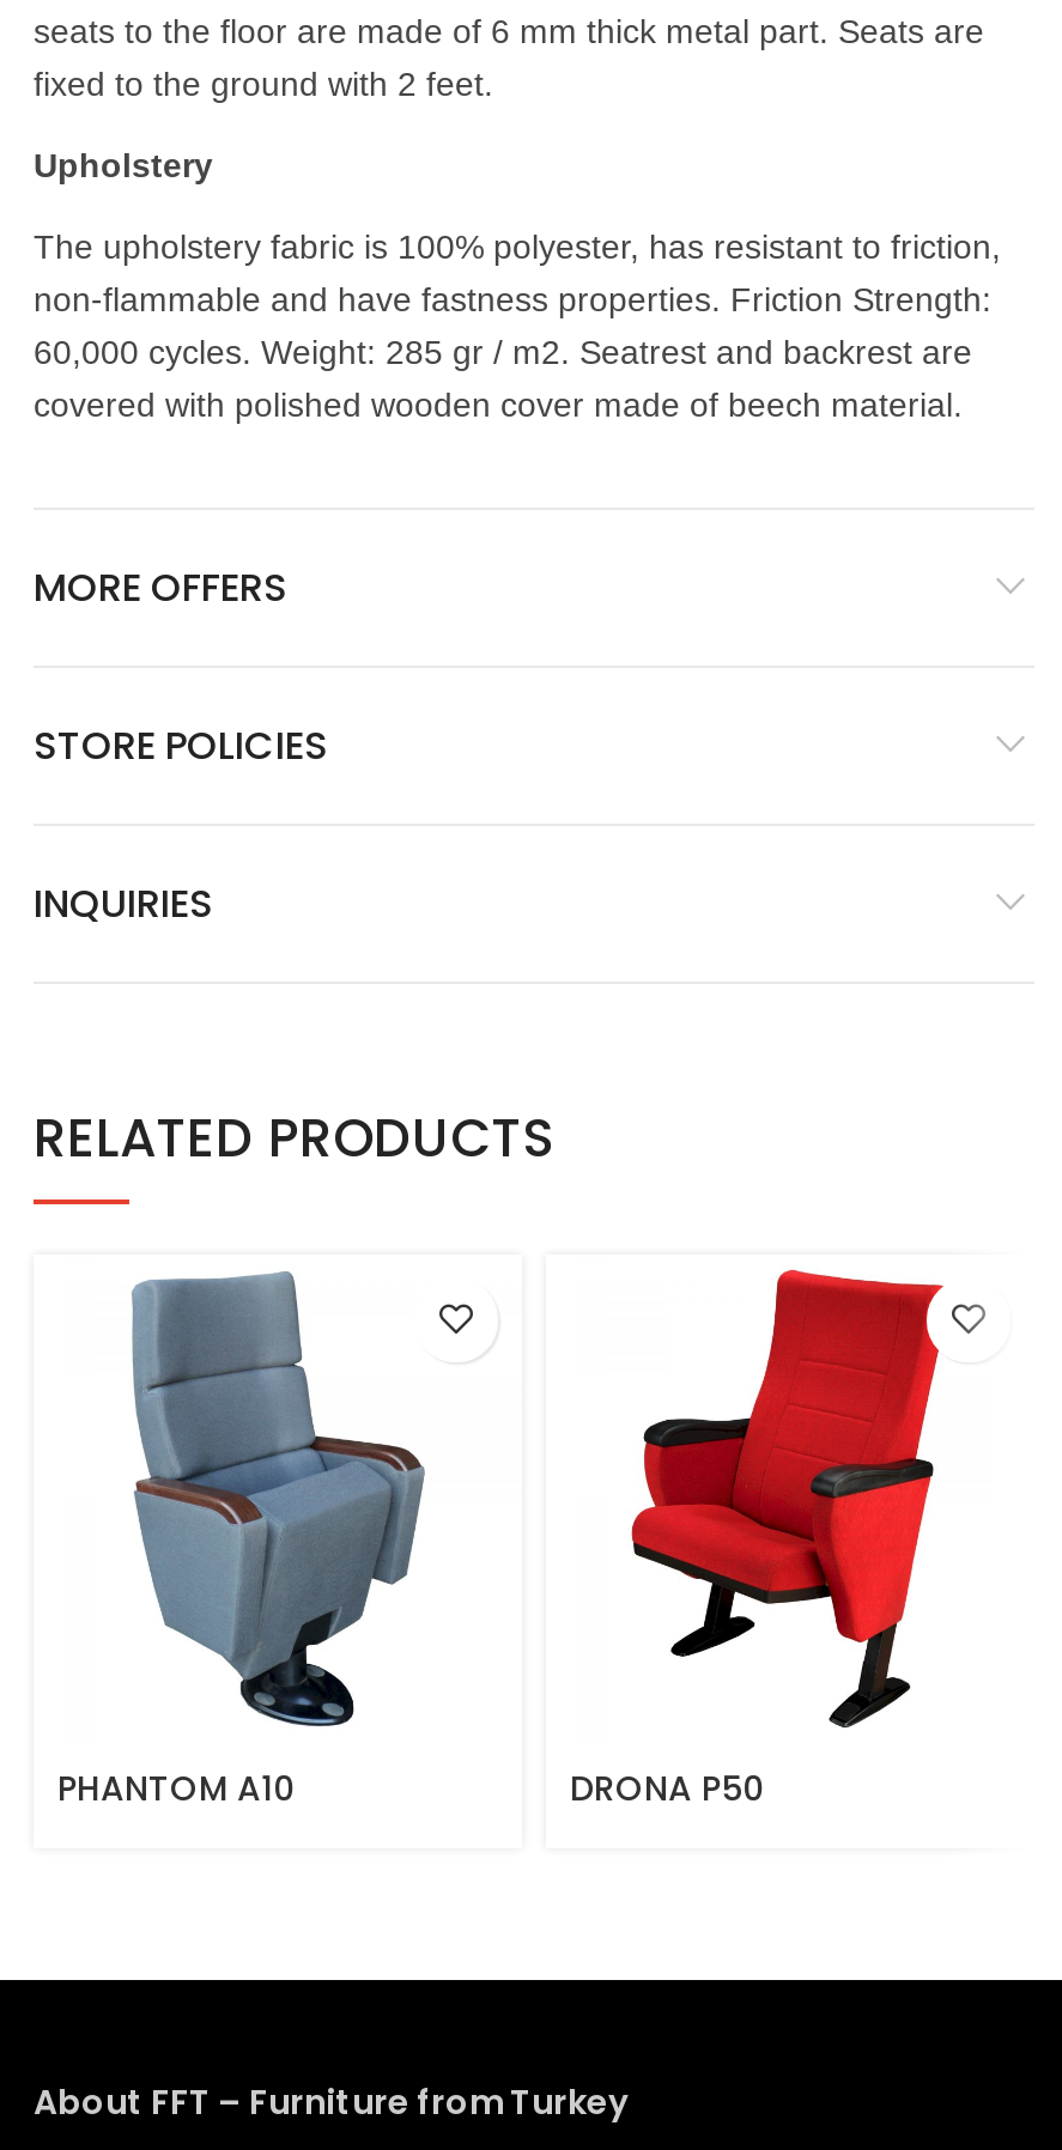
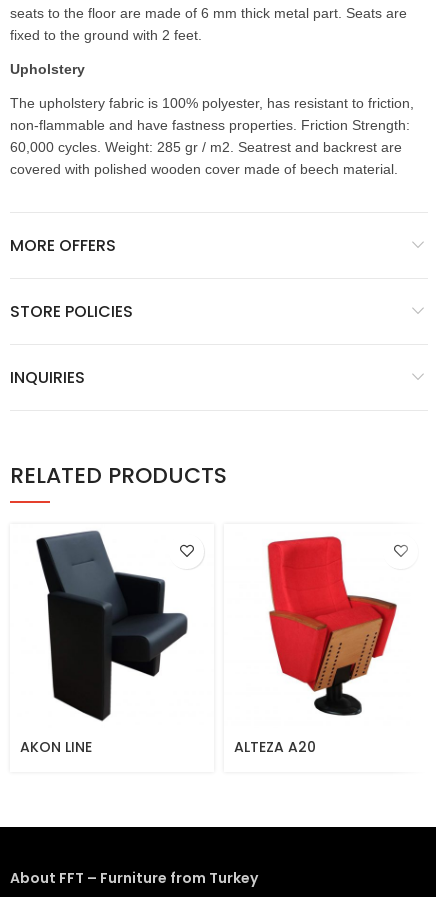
[57,1269,764,1811] [image] | PHANTOM A10 | DRONA P50 -> [20,530,316,757] [image] | AKON LINE | ALTEZA A20
[630,1267,960,1731] [image] -> [260,531,398,721] [image]

